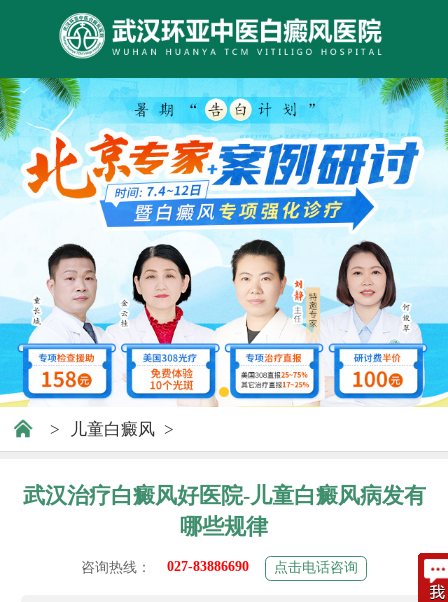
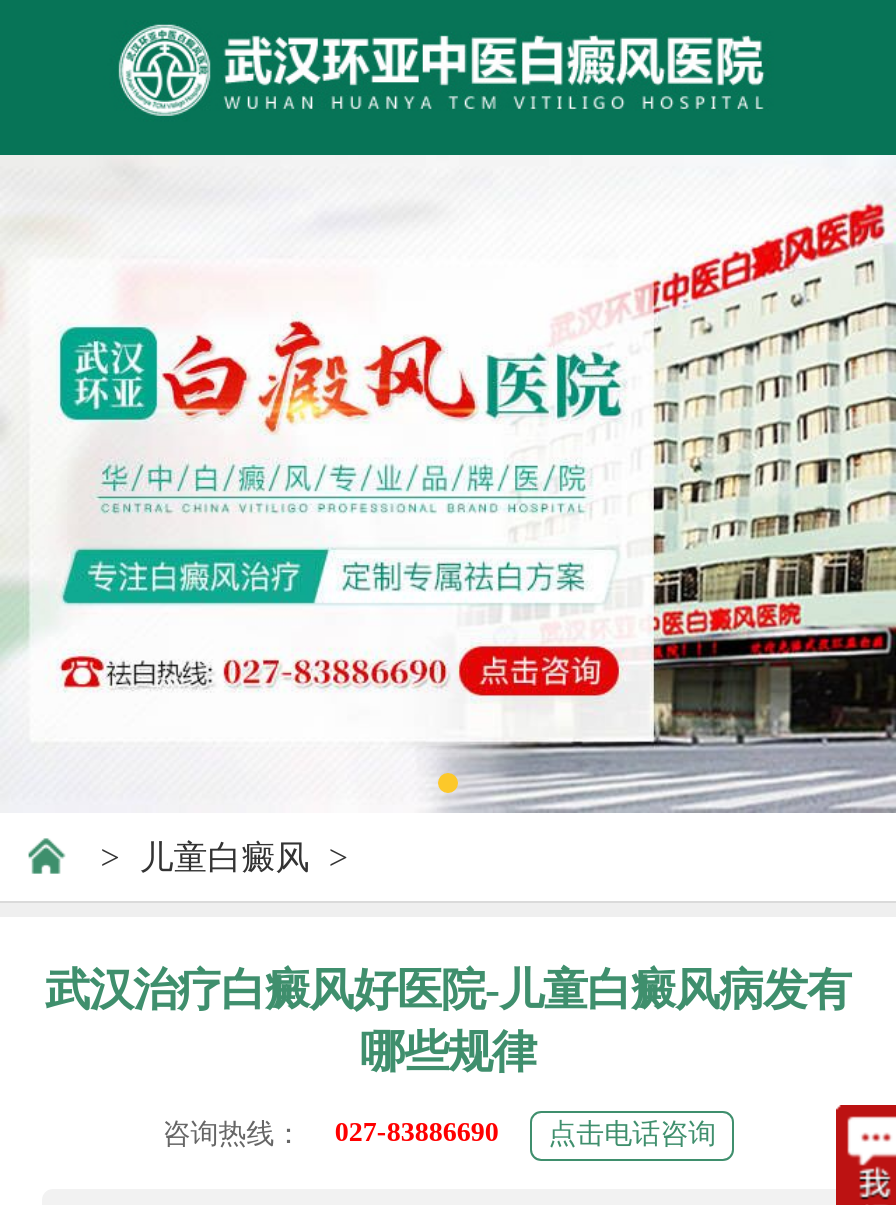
[3,77,445,407] [image] -> [6,153,890,813] [image]

